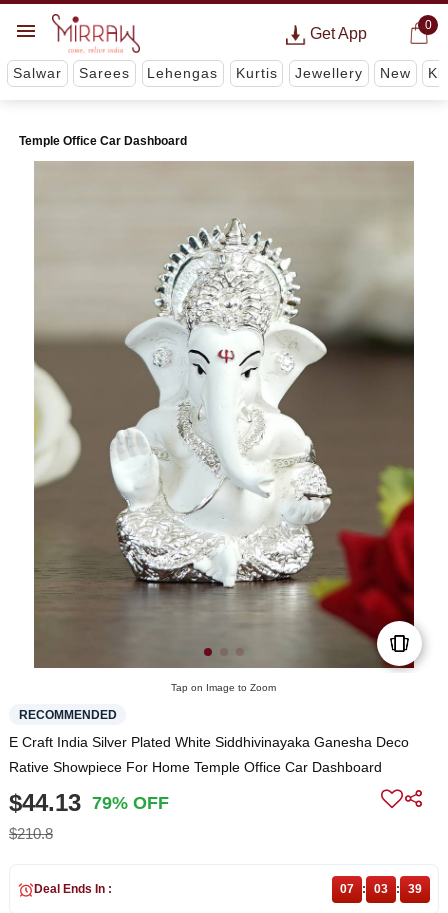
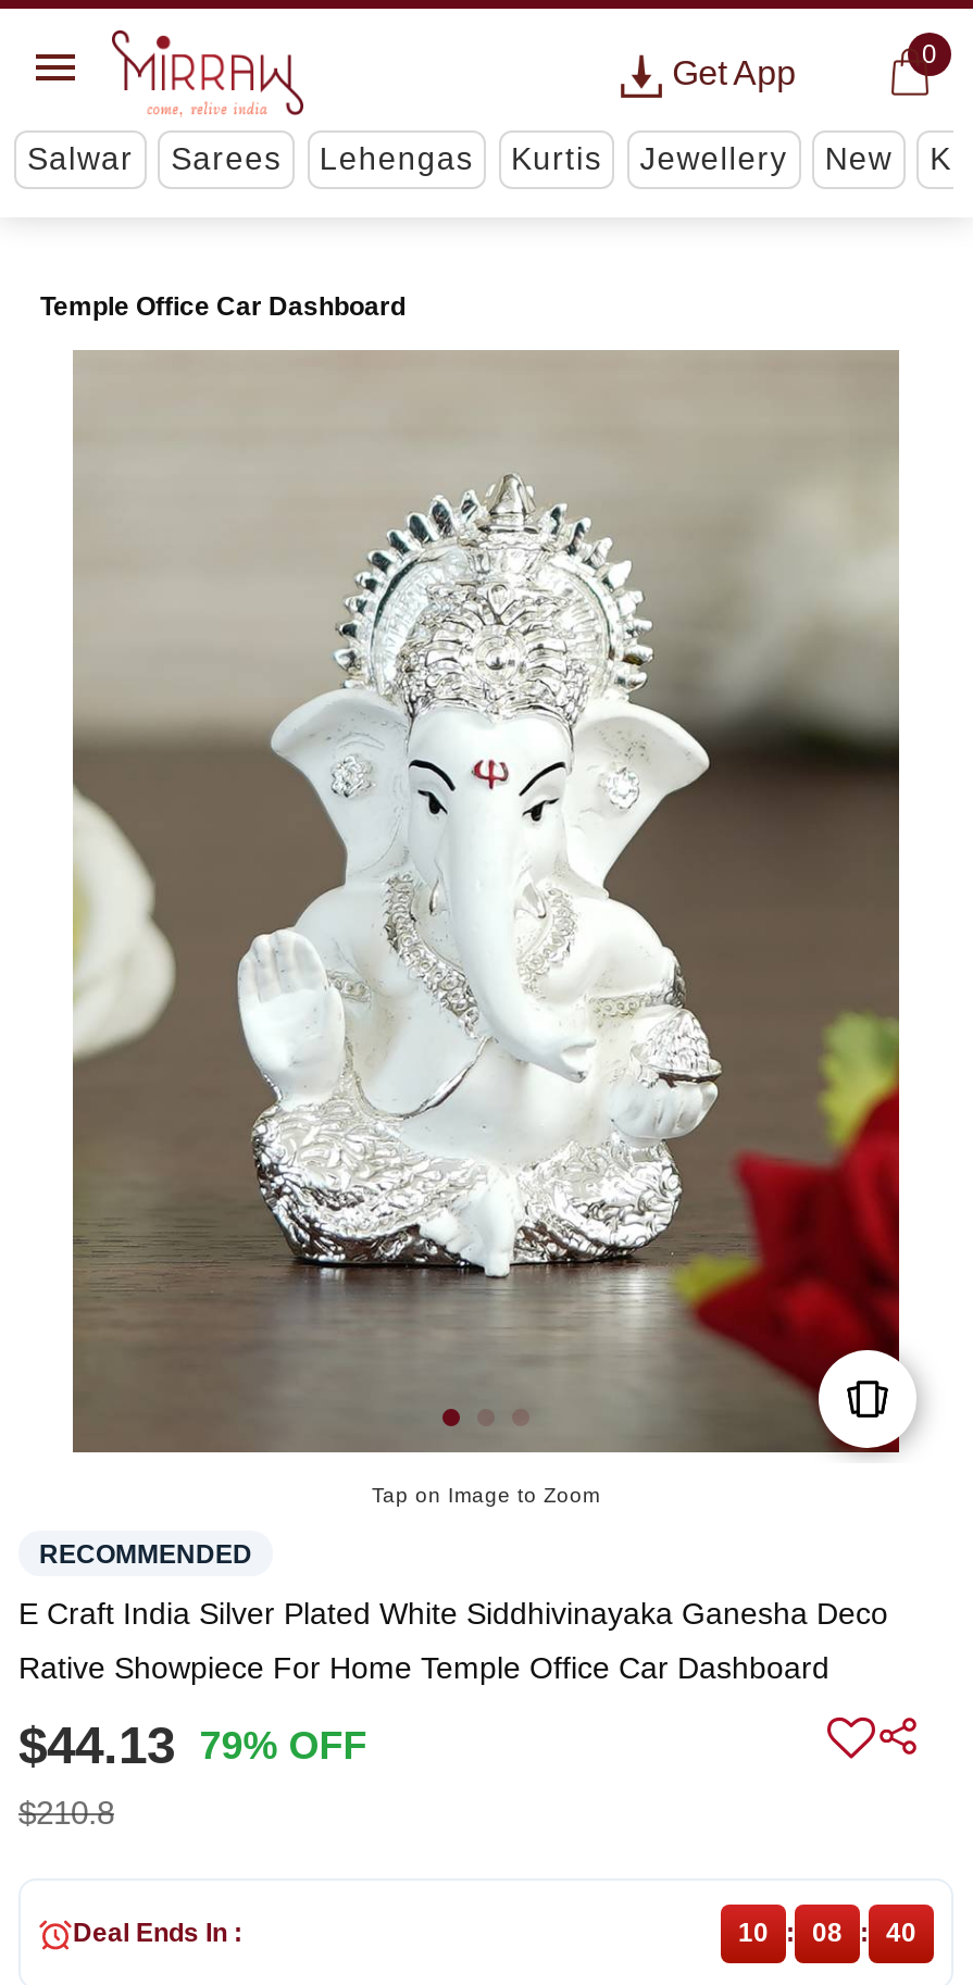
[340,882,422,896] 07 : 03 : 39 -> [738,1918,916,1949] 10 : 08 : 40

